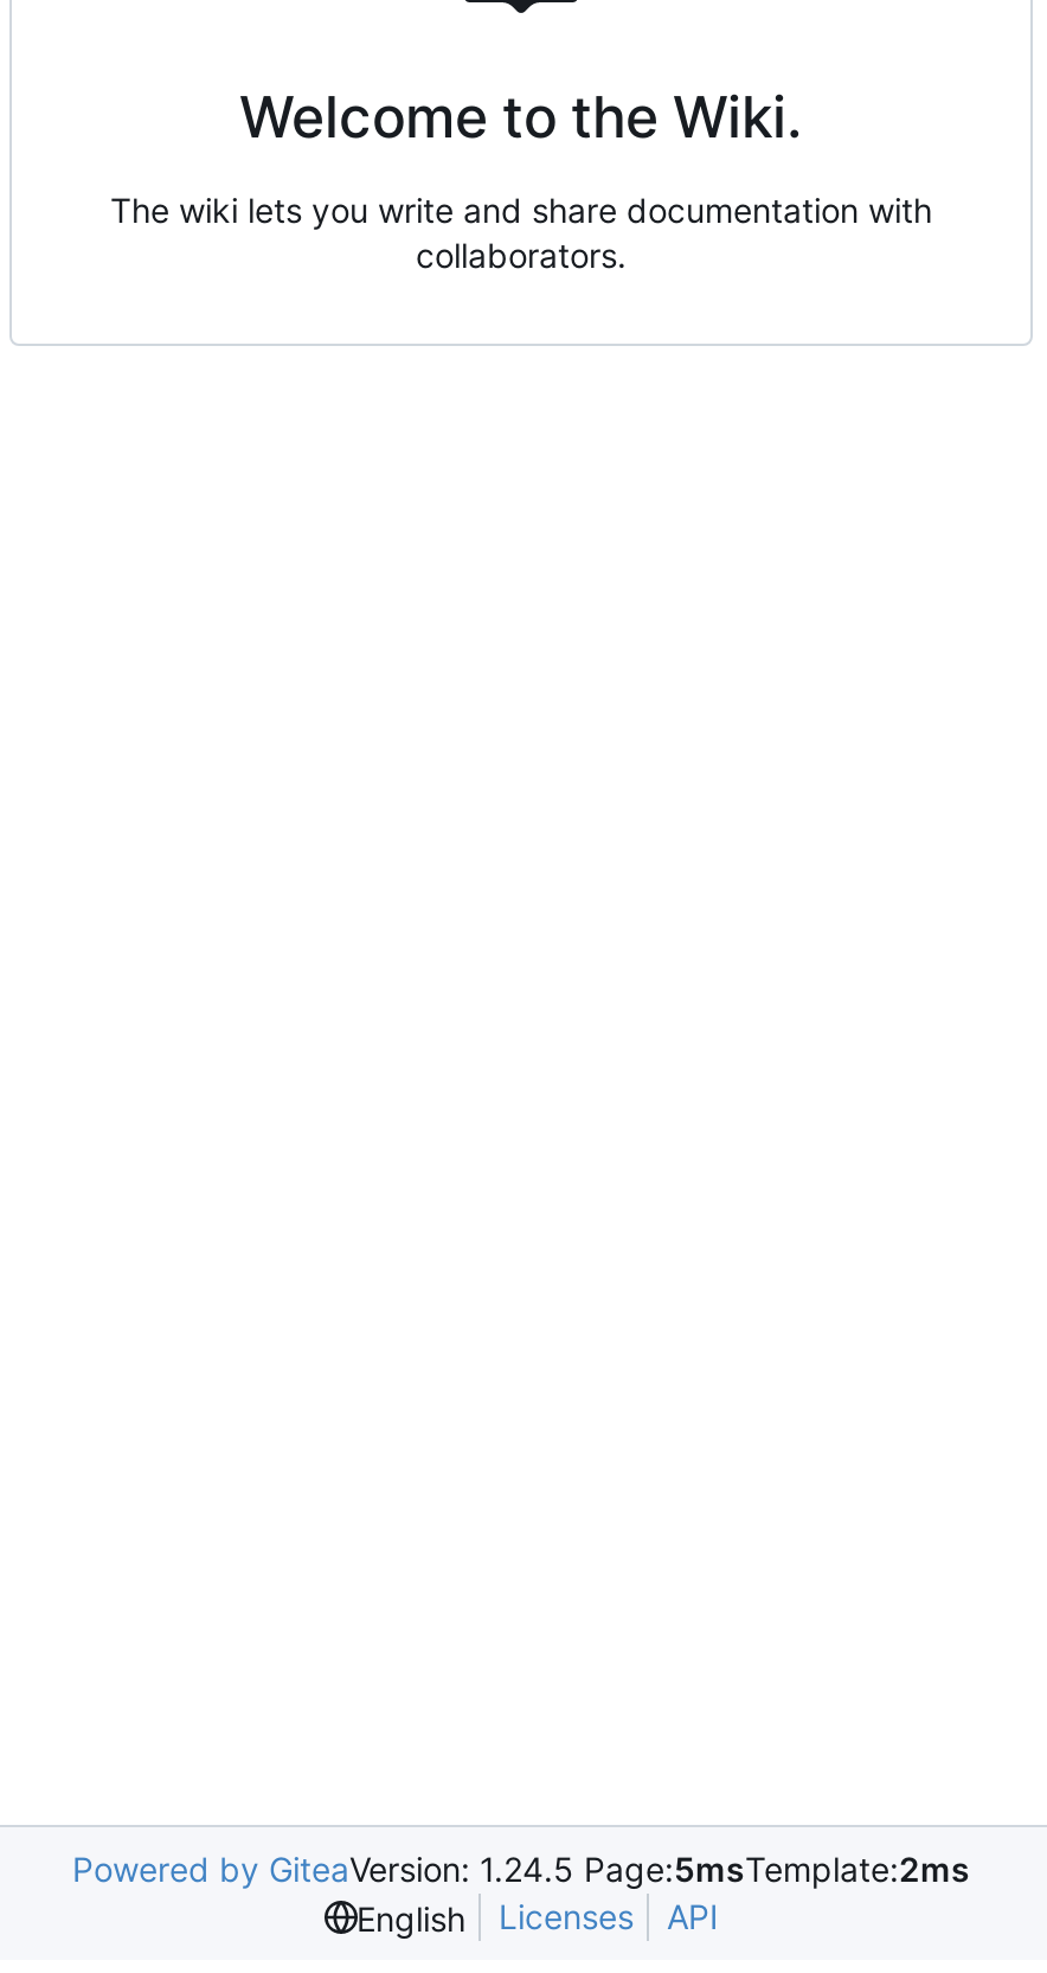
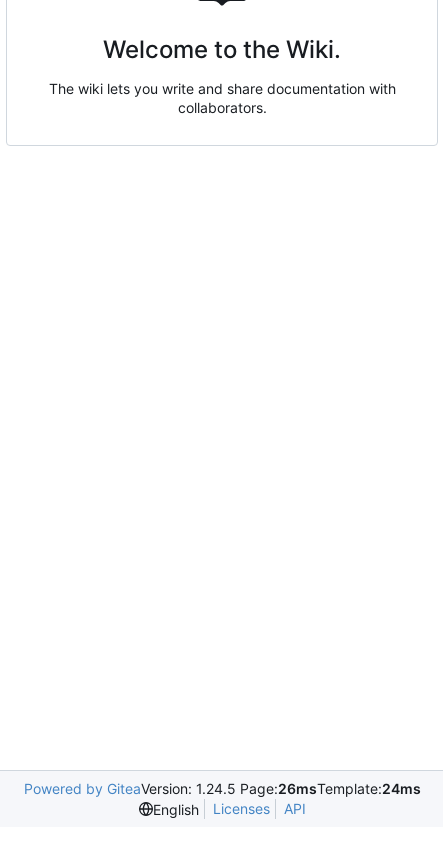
[72,1849,970,1889] Powered by GiteaVersion: 1.24.5 Page:5msTemplate:2ms -> [23,780,420,797] Powered by GiteaVersion: 1.24.5 Page:26msTemplate:24ms

